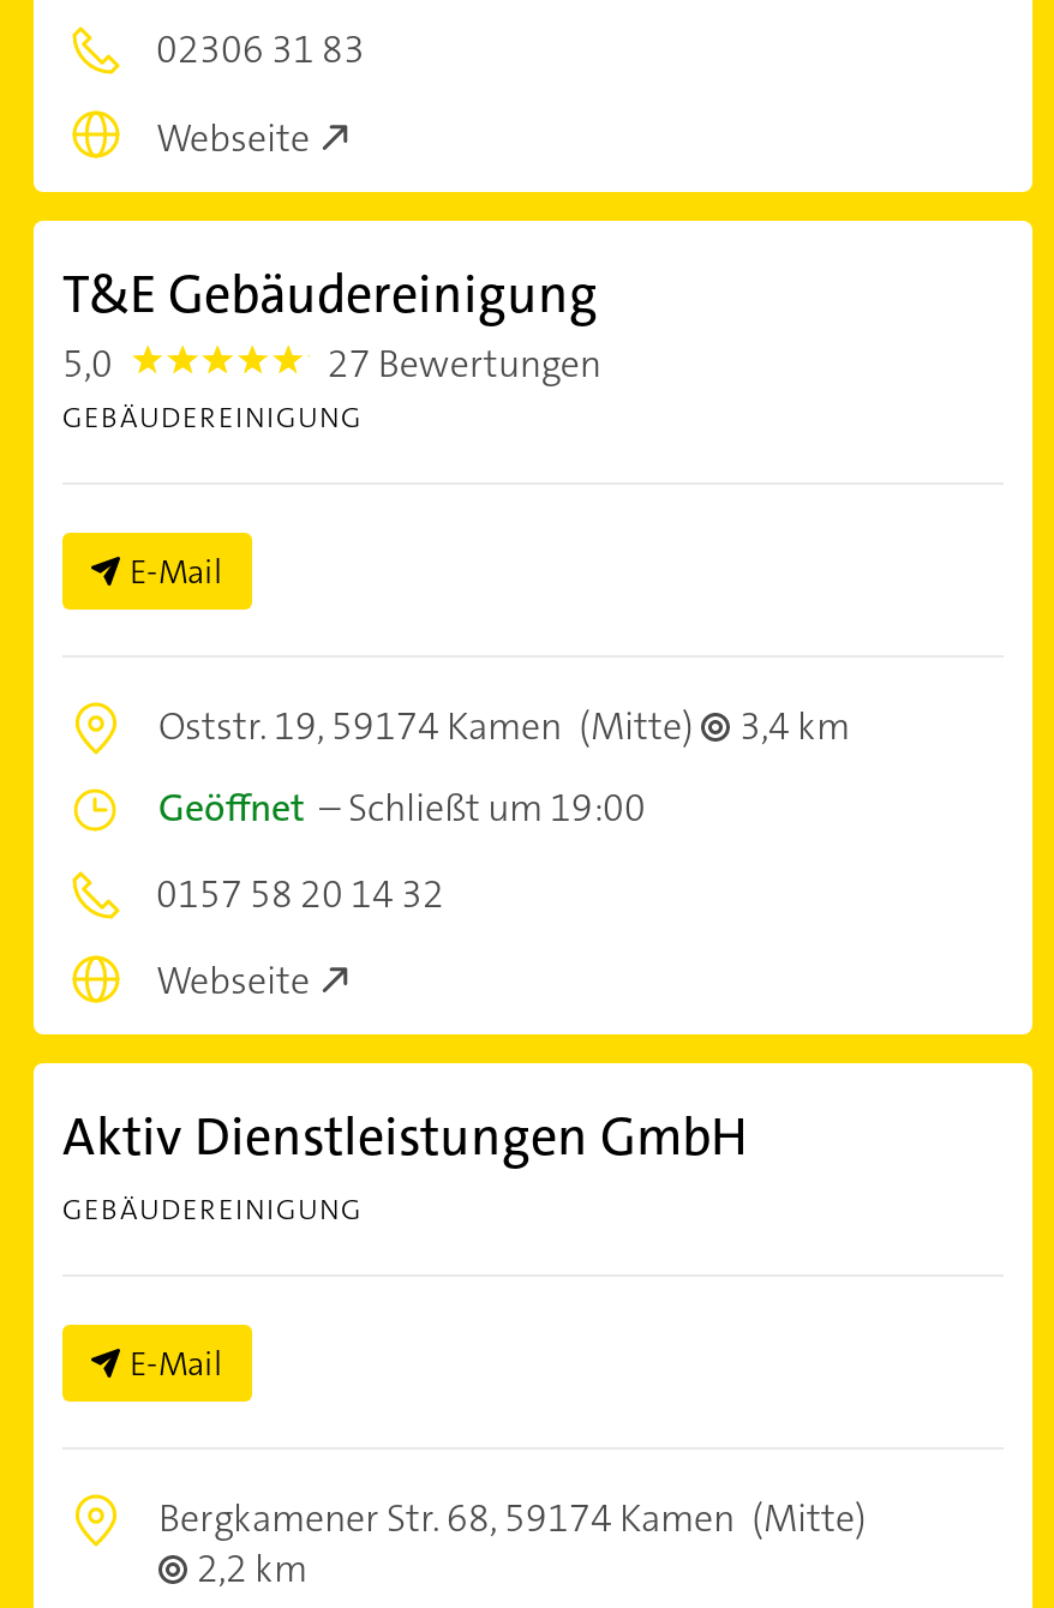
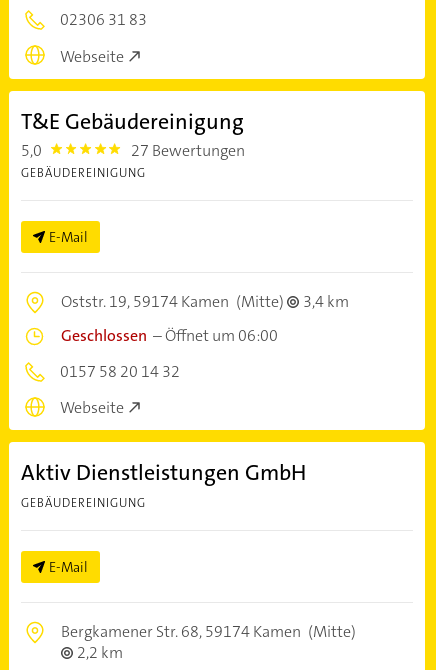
[158,781,646,832] Geöffnet – Schließt um 19:00 -> [61,325,278,346] Geschlossen – Öffnet um 06:00

